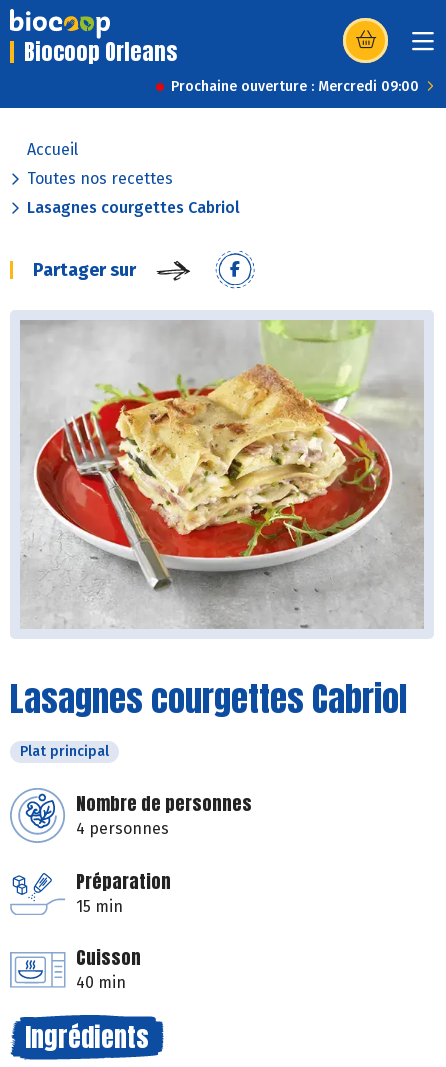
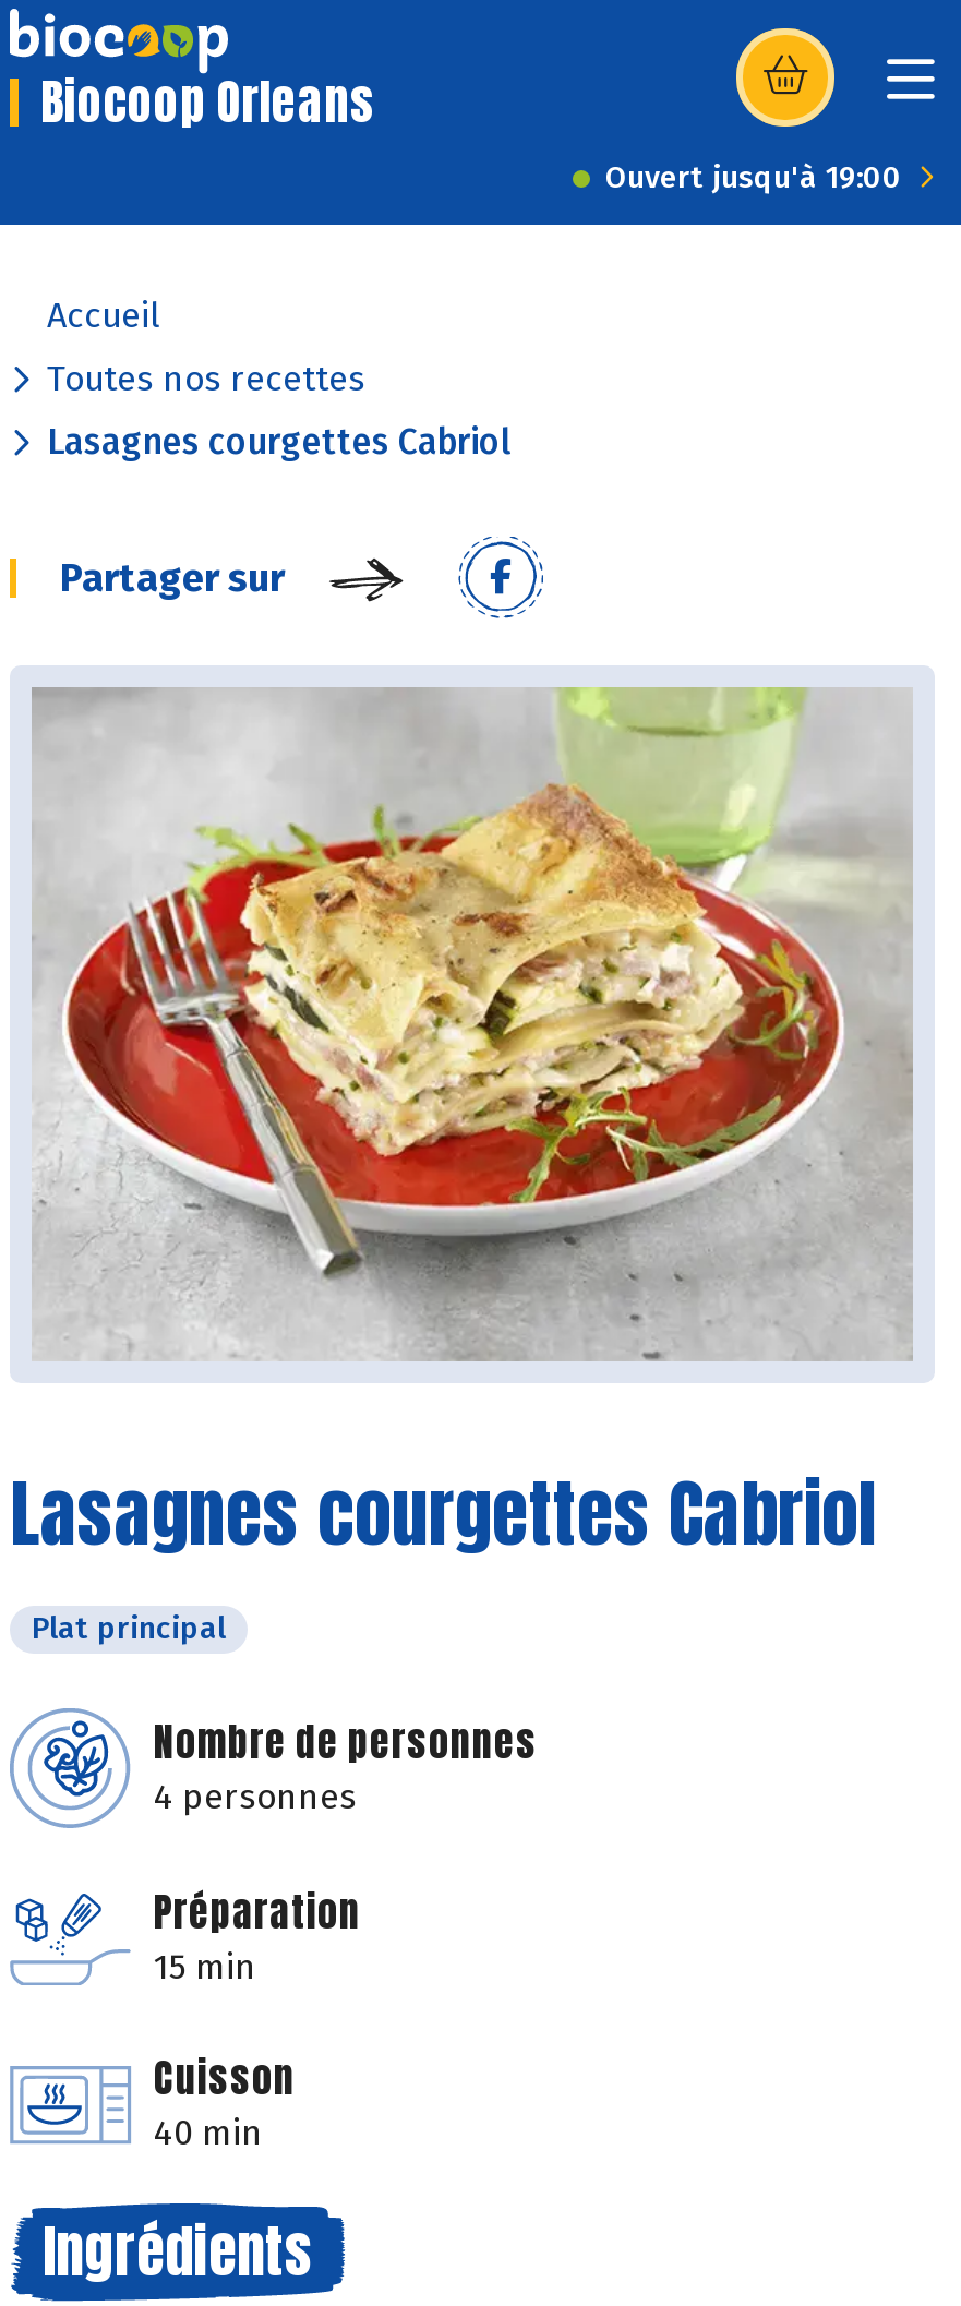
[171,78,419,95] Prochaine ouverture : Mercredi 09:00 -> [605,159,902,196] Ouvert jusqu'à 19:00

